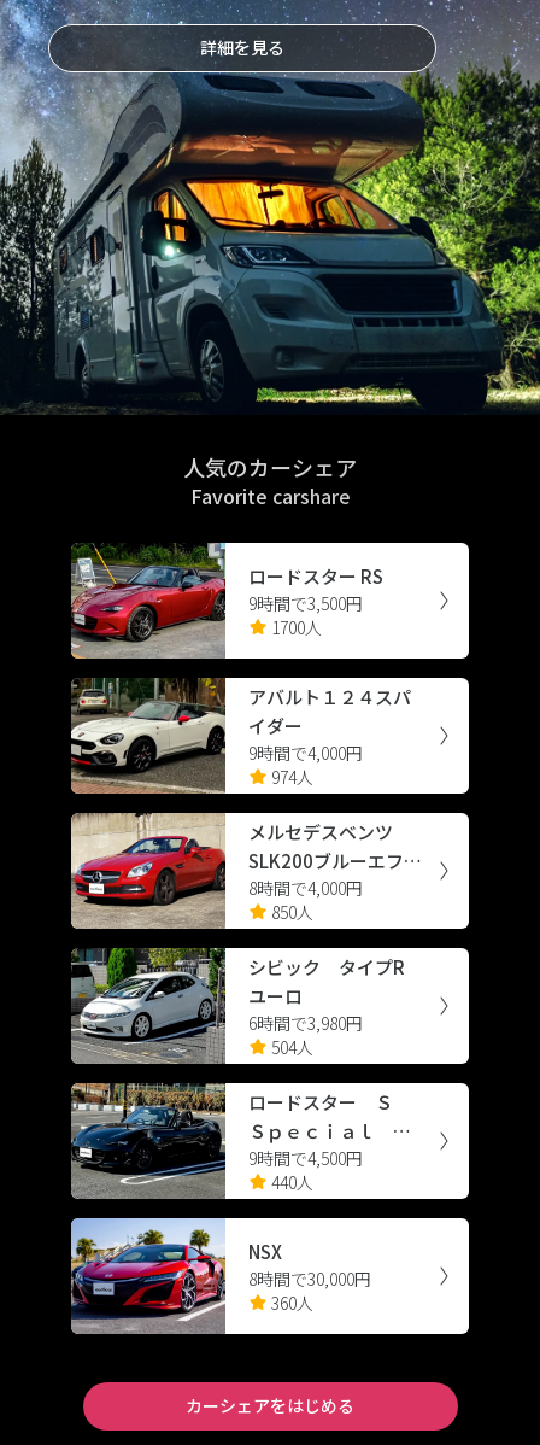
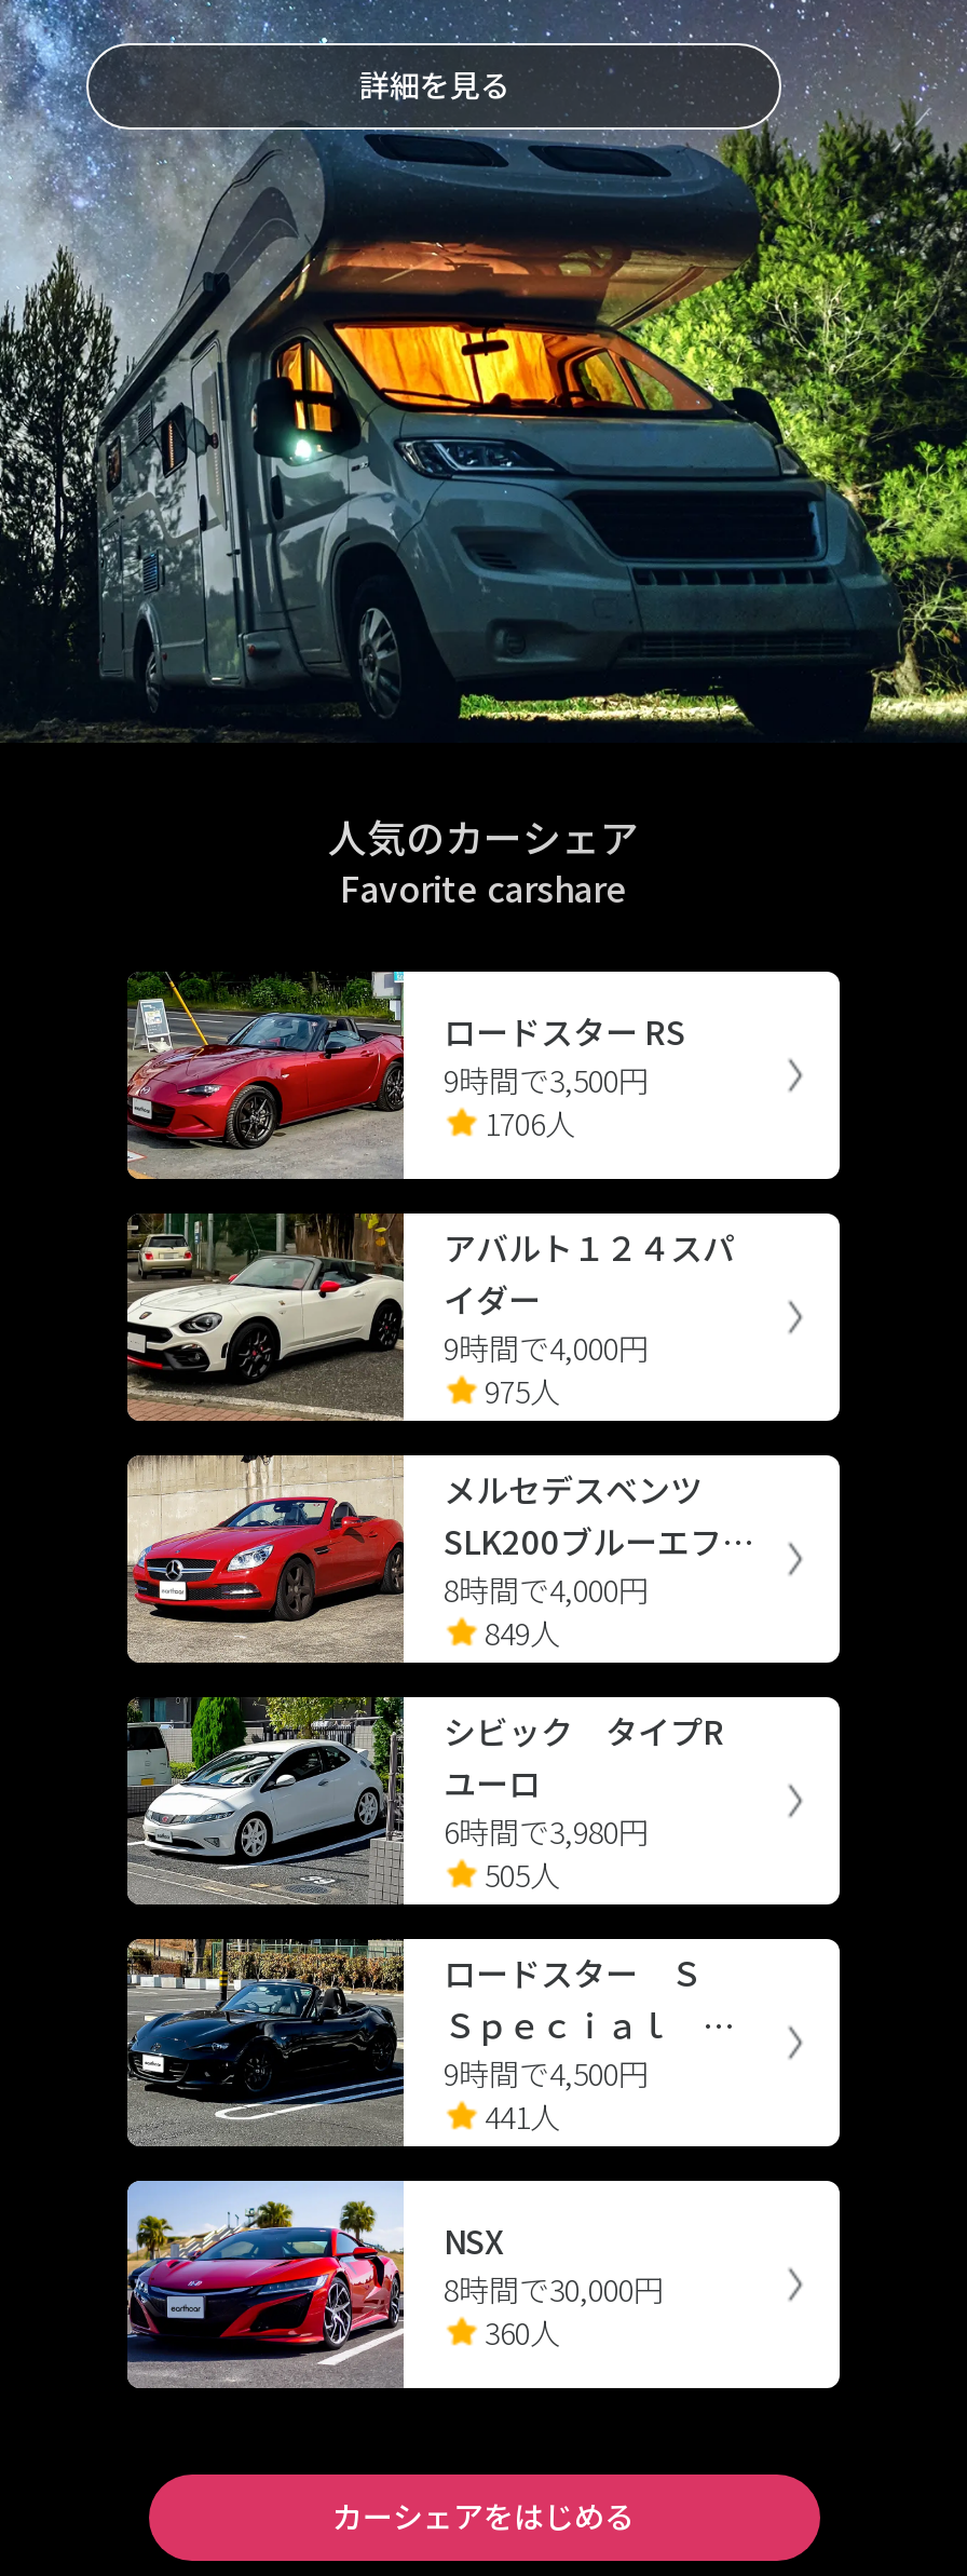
[267,615,321,639] 1700人 -> [478,1101,575,1144] 1706人
[267,765,313,789] 974人 -> [478,1369,560,1412] 975人
[267,900,313,924] 850人 -> [478,1611,560,1654] 849人
[267,1035,313,1059] 504人 -> [478,1853,560,1896] 505人
[267,1170,313,1194] 440人 -> [478,2094,560,2138] 441人

